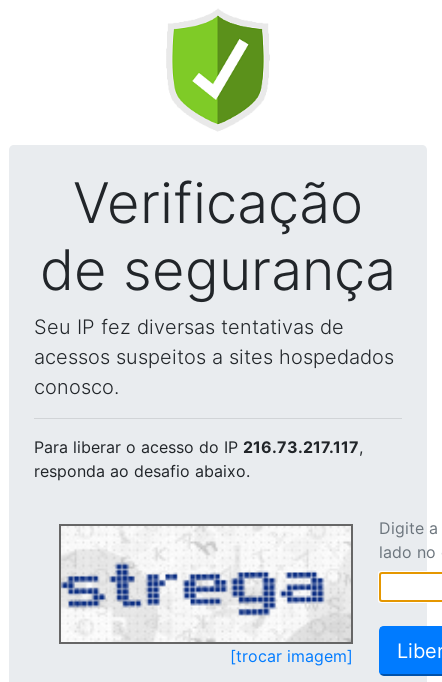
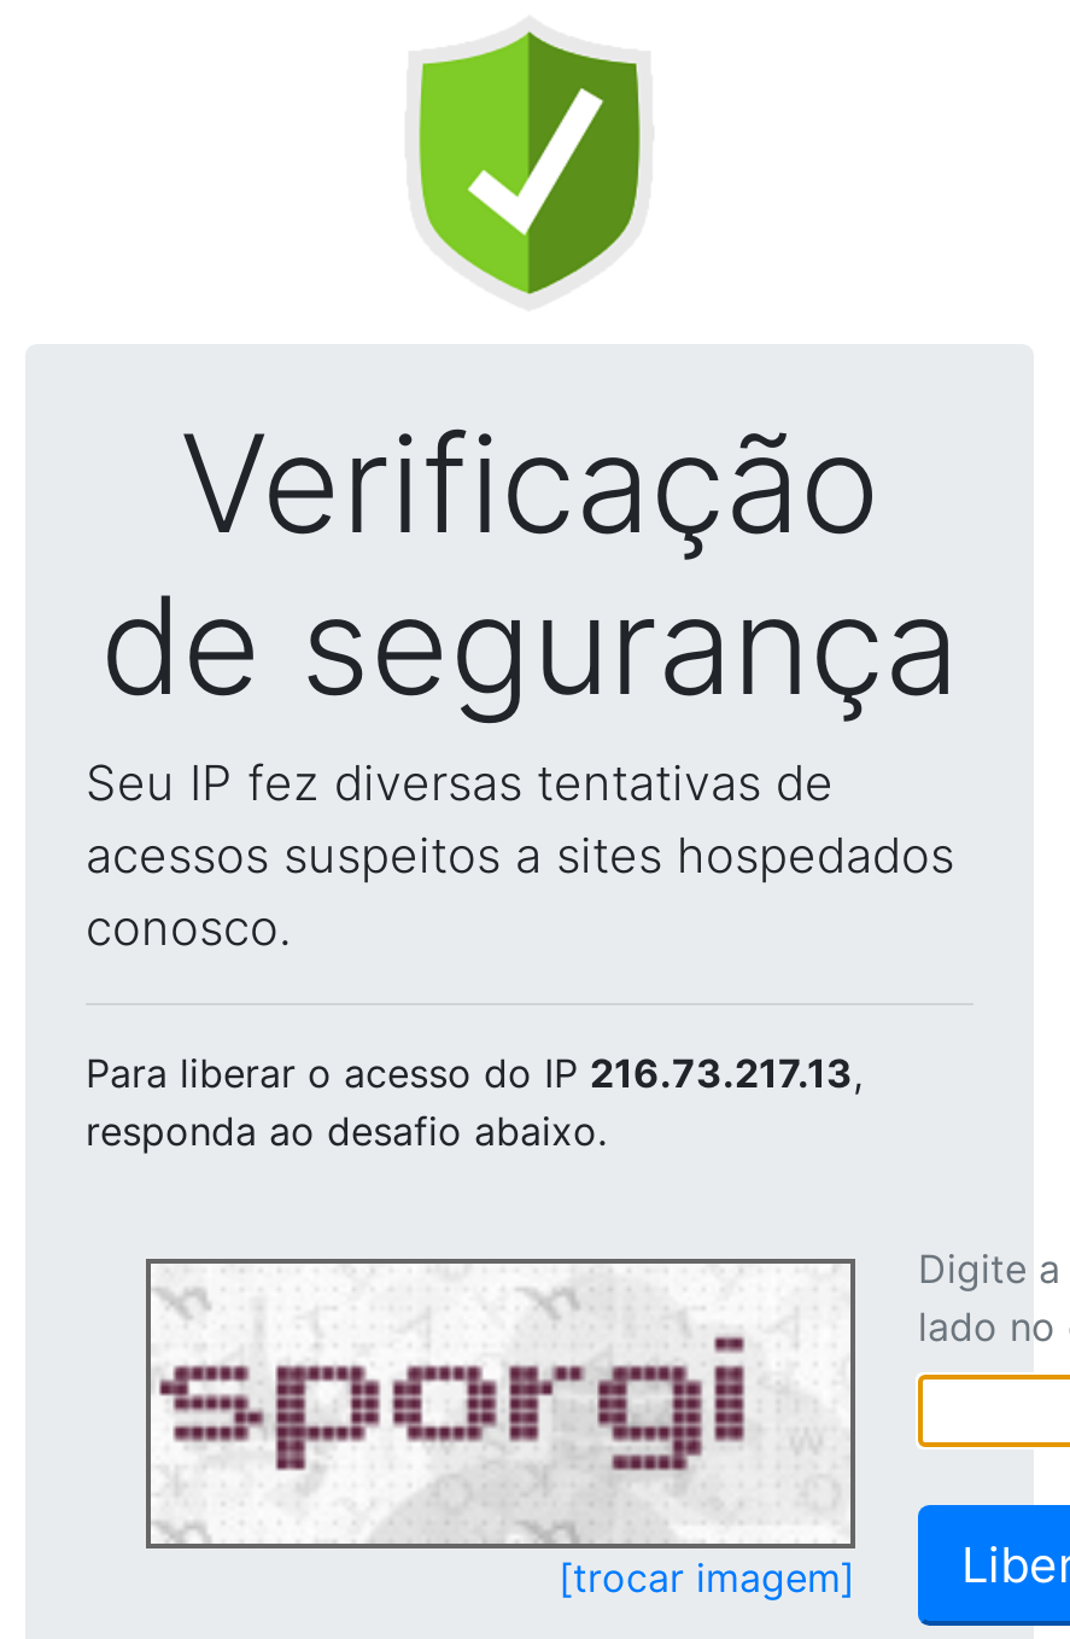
[34,437,363,457] Para liberar o acesso do IP 216.73.217.117, -> [86,1049,863,1097] Para liberar o acesso do IP 216.73.217.13,
[60,537,349,641] [image] -> [151,1288,802,1539] [image]

